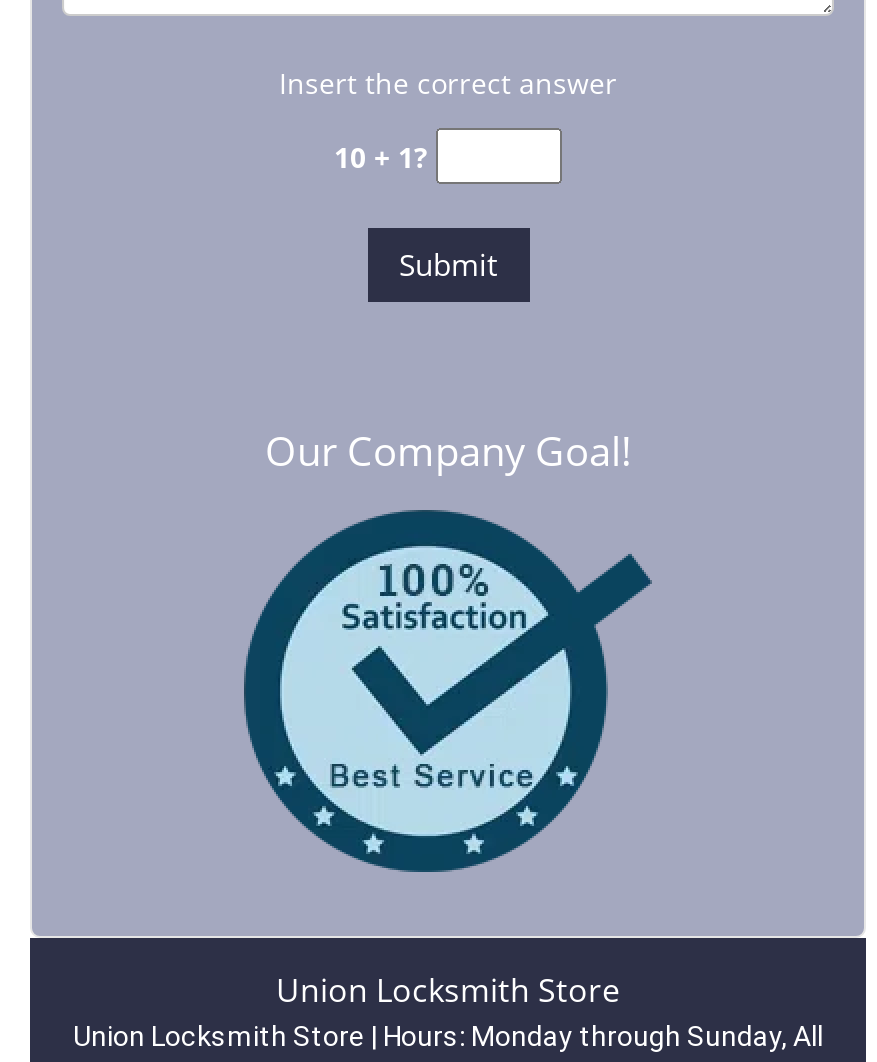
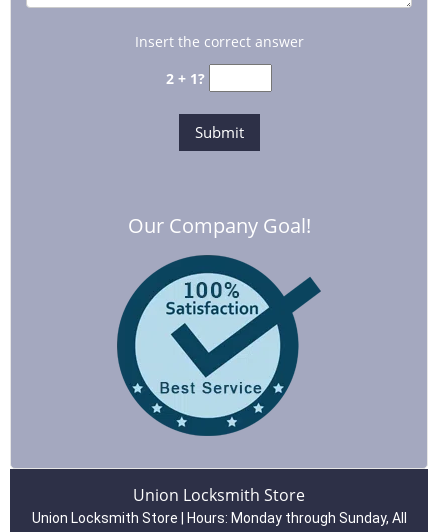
[334,138,428,176] 10 + 1? -> [166,69,205,88] 2 + 1?

